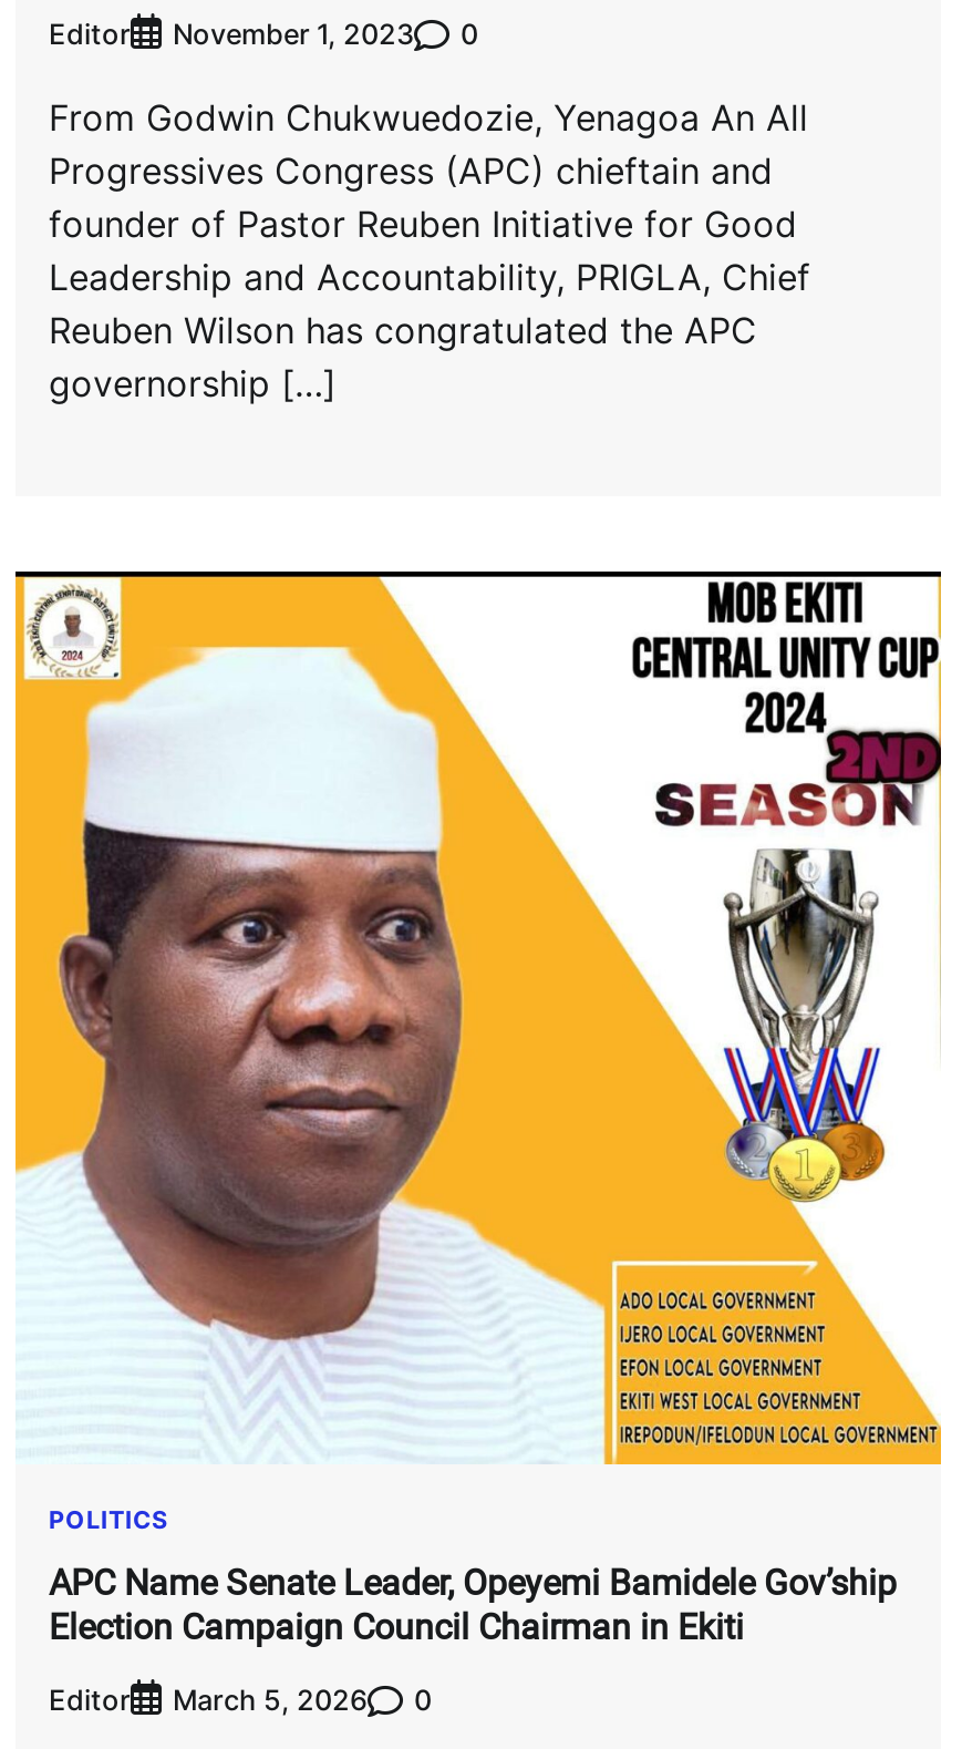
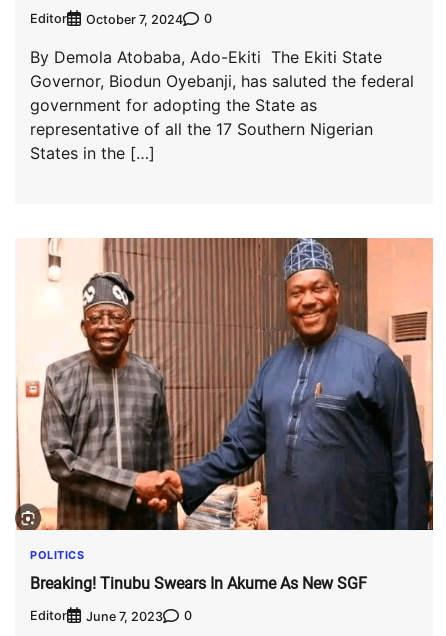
[49,18,478,53] Editor November 1, 2023 0 -> [30,11,212,27] Editor October 7, 2024 0
[49,97,810,407] From Godwin Chukwuedozie, Yenagoa An All | Progressives Congress (APC) chieftain and | founder of Pastor Reuben Initiative for Good | Leadership and Accountability, PRIGLA, Chief | Reuben Wilson has congratulated the APC | governorship […] -> [30,47,414,163] By Demola Atobaba, Ado-Ekiti The Ekiti State | Governor, Biodun Oyebanji, has saluted the federal | government for adopting the State as | representative of all the 17 Southern Nigerian | States in the […]
[13,569,943,1467] [image] -> [14,237,434,531] [image]
[49,1562,897,1648] APC Name Senate Leader, Opeyemi Bamidele Gov’ship | Election Campaign Council Chairman in Ekiti -> [30,574,367,593] Breaking! Tinubu Swears In Akume As New SGF
[49,1683,432,1718] Editor March 5, 2026 0 -> [30,608,192,624] Editor June 7, 2023 0

